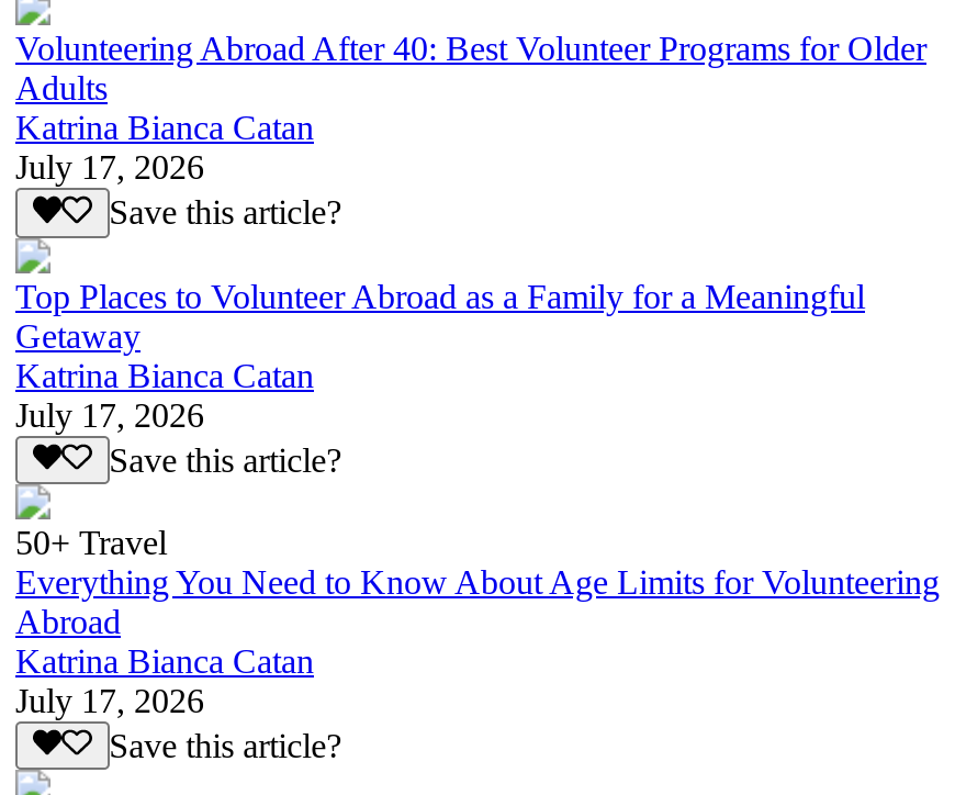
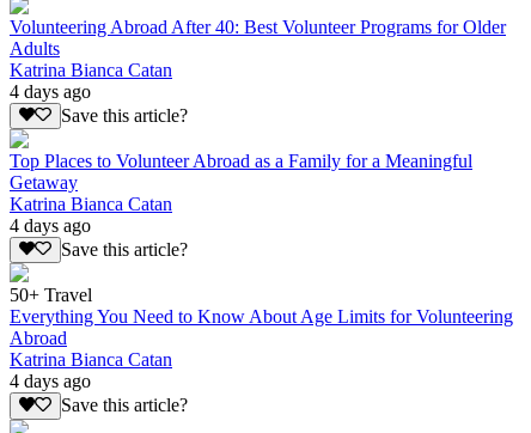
[15,149,204,186] July 17, 2026 -> [10,81,91,101] 4 days ago
[15,395,204,433] July 17, 2026 -> [10,215,91,236] 4 days ago
[15,681,204,719] July 17, 2026 -> [10,371,91,391] 4 days ago

